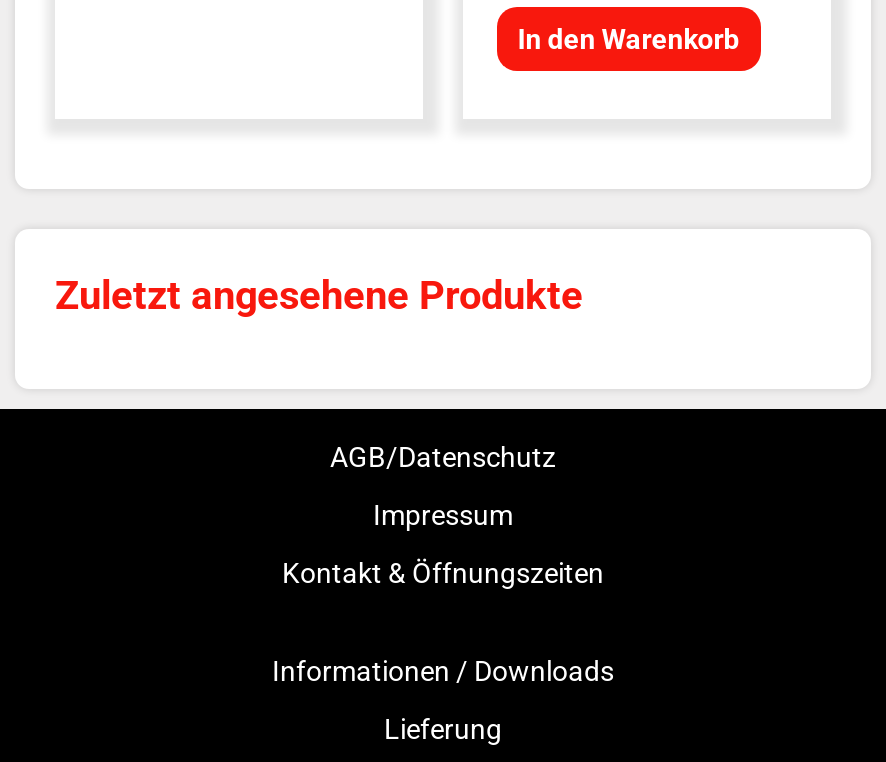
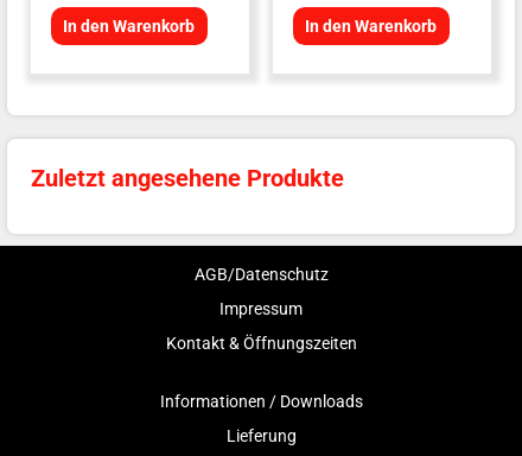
none -> [63,17,195,36] In den Warenkorb

